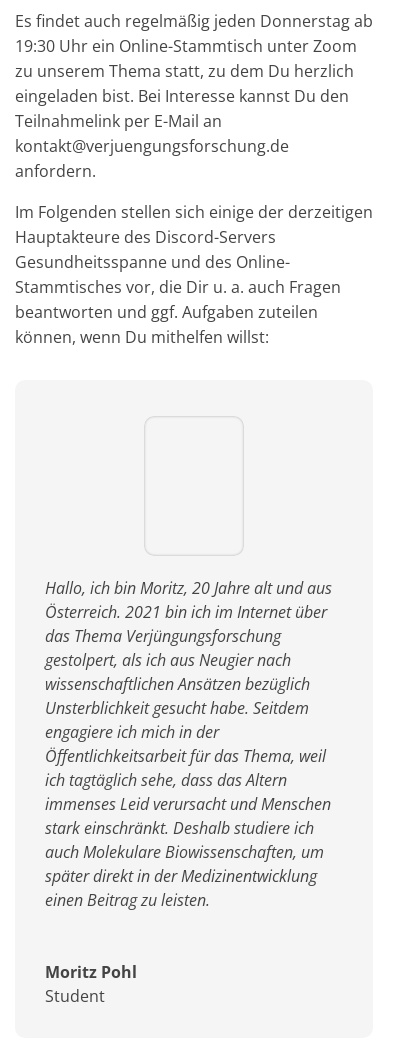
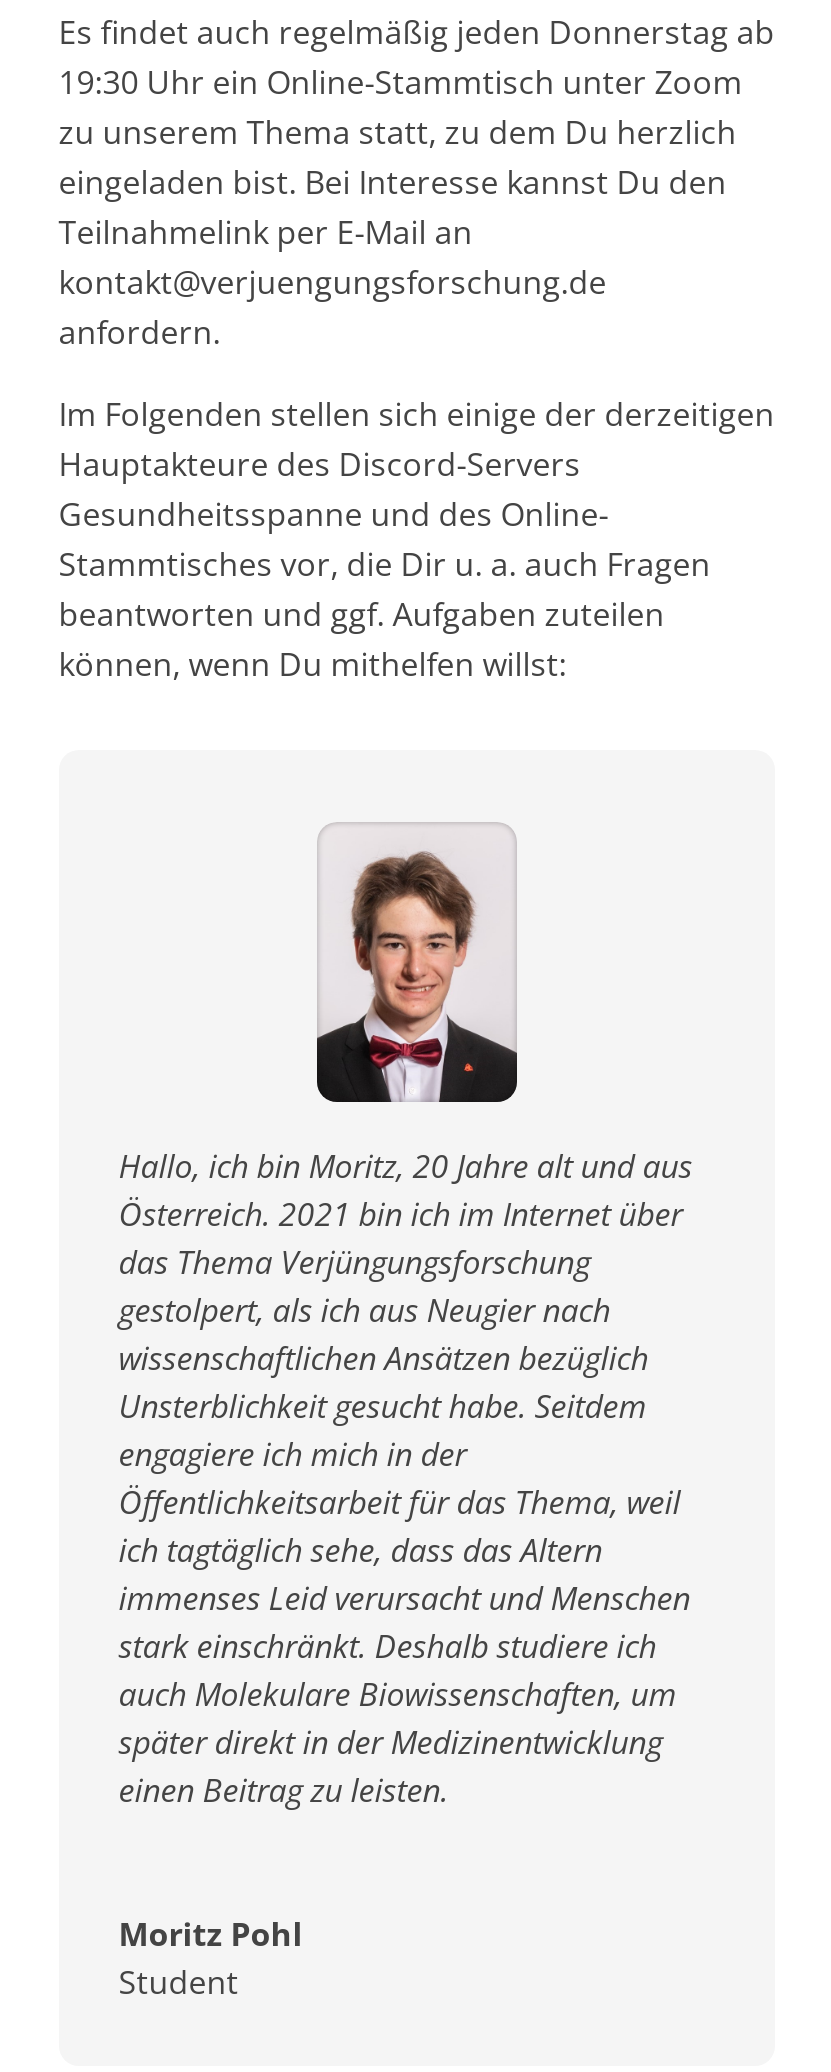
none -> [315,848,519,1104] [image]

